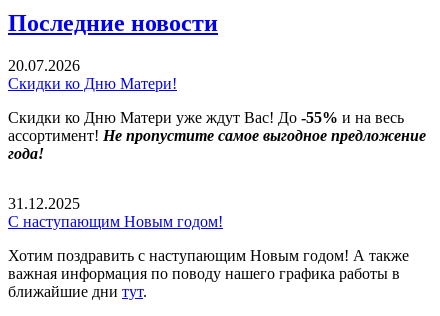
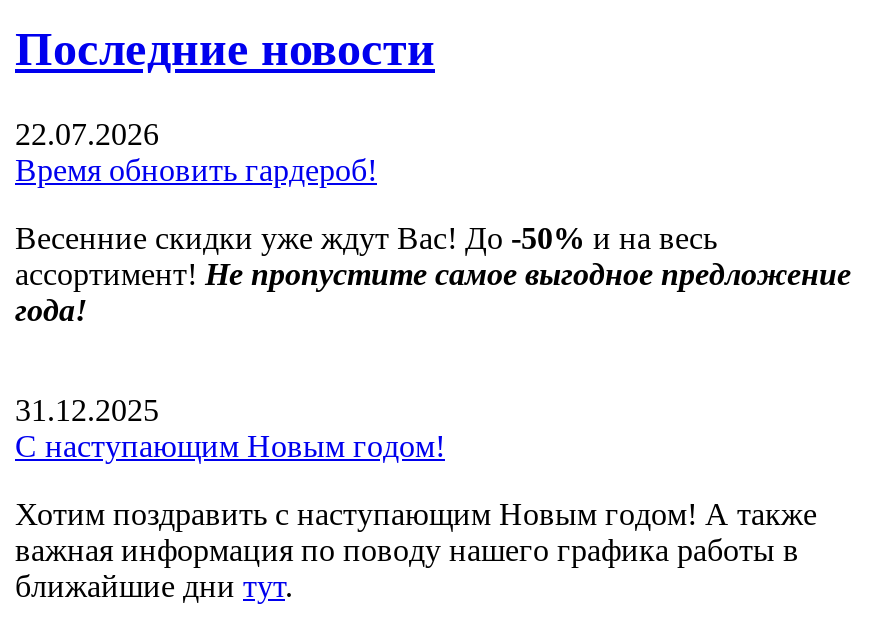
[8,57,177,92] 20.07.2026 | Скидки ко Дню Матери! -> [15,116,377,186] 22.07.2026 | Время обновить гардероб!
[8,109,404,126] Скидки ко Дню Матери уже ждут Вас! До -55% и на весь -> [15,220,717,254] Весенние скидки уже ждут Вас! До -50% и на весь

